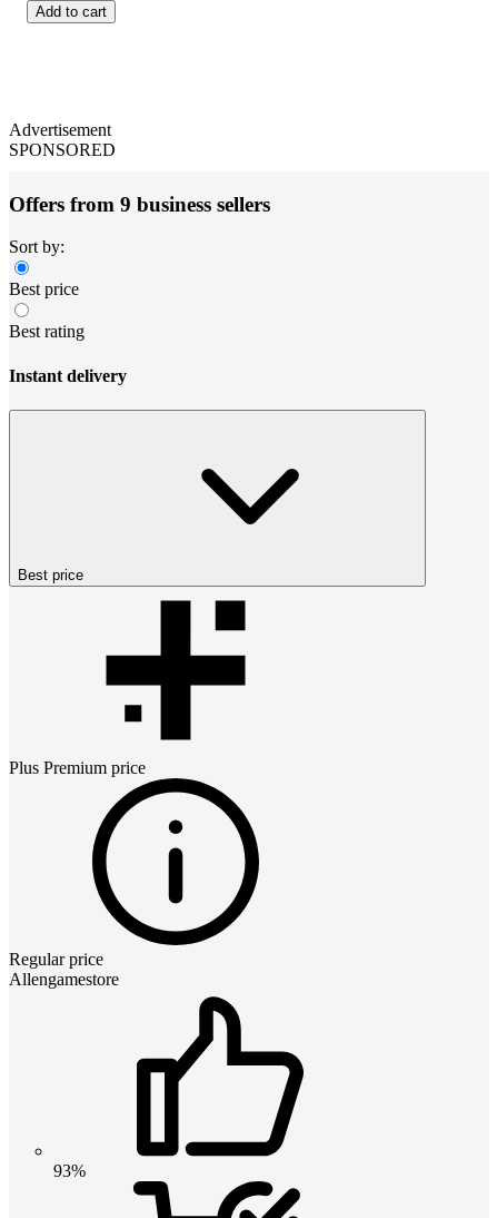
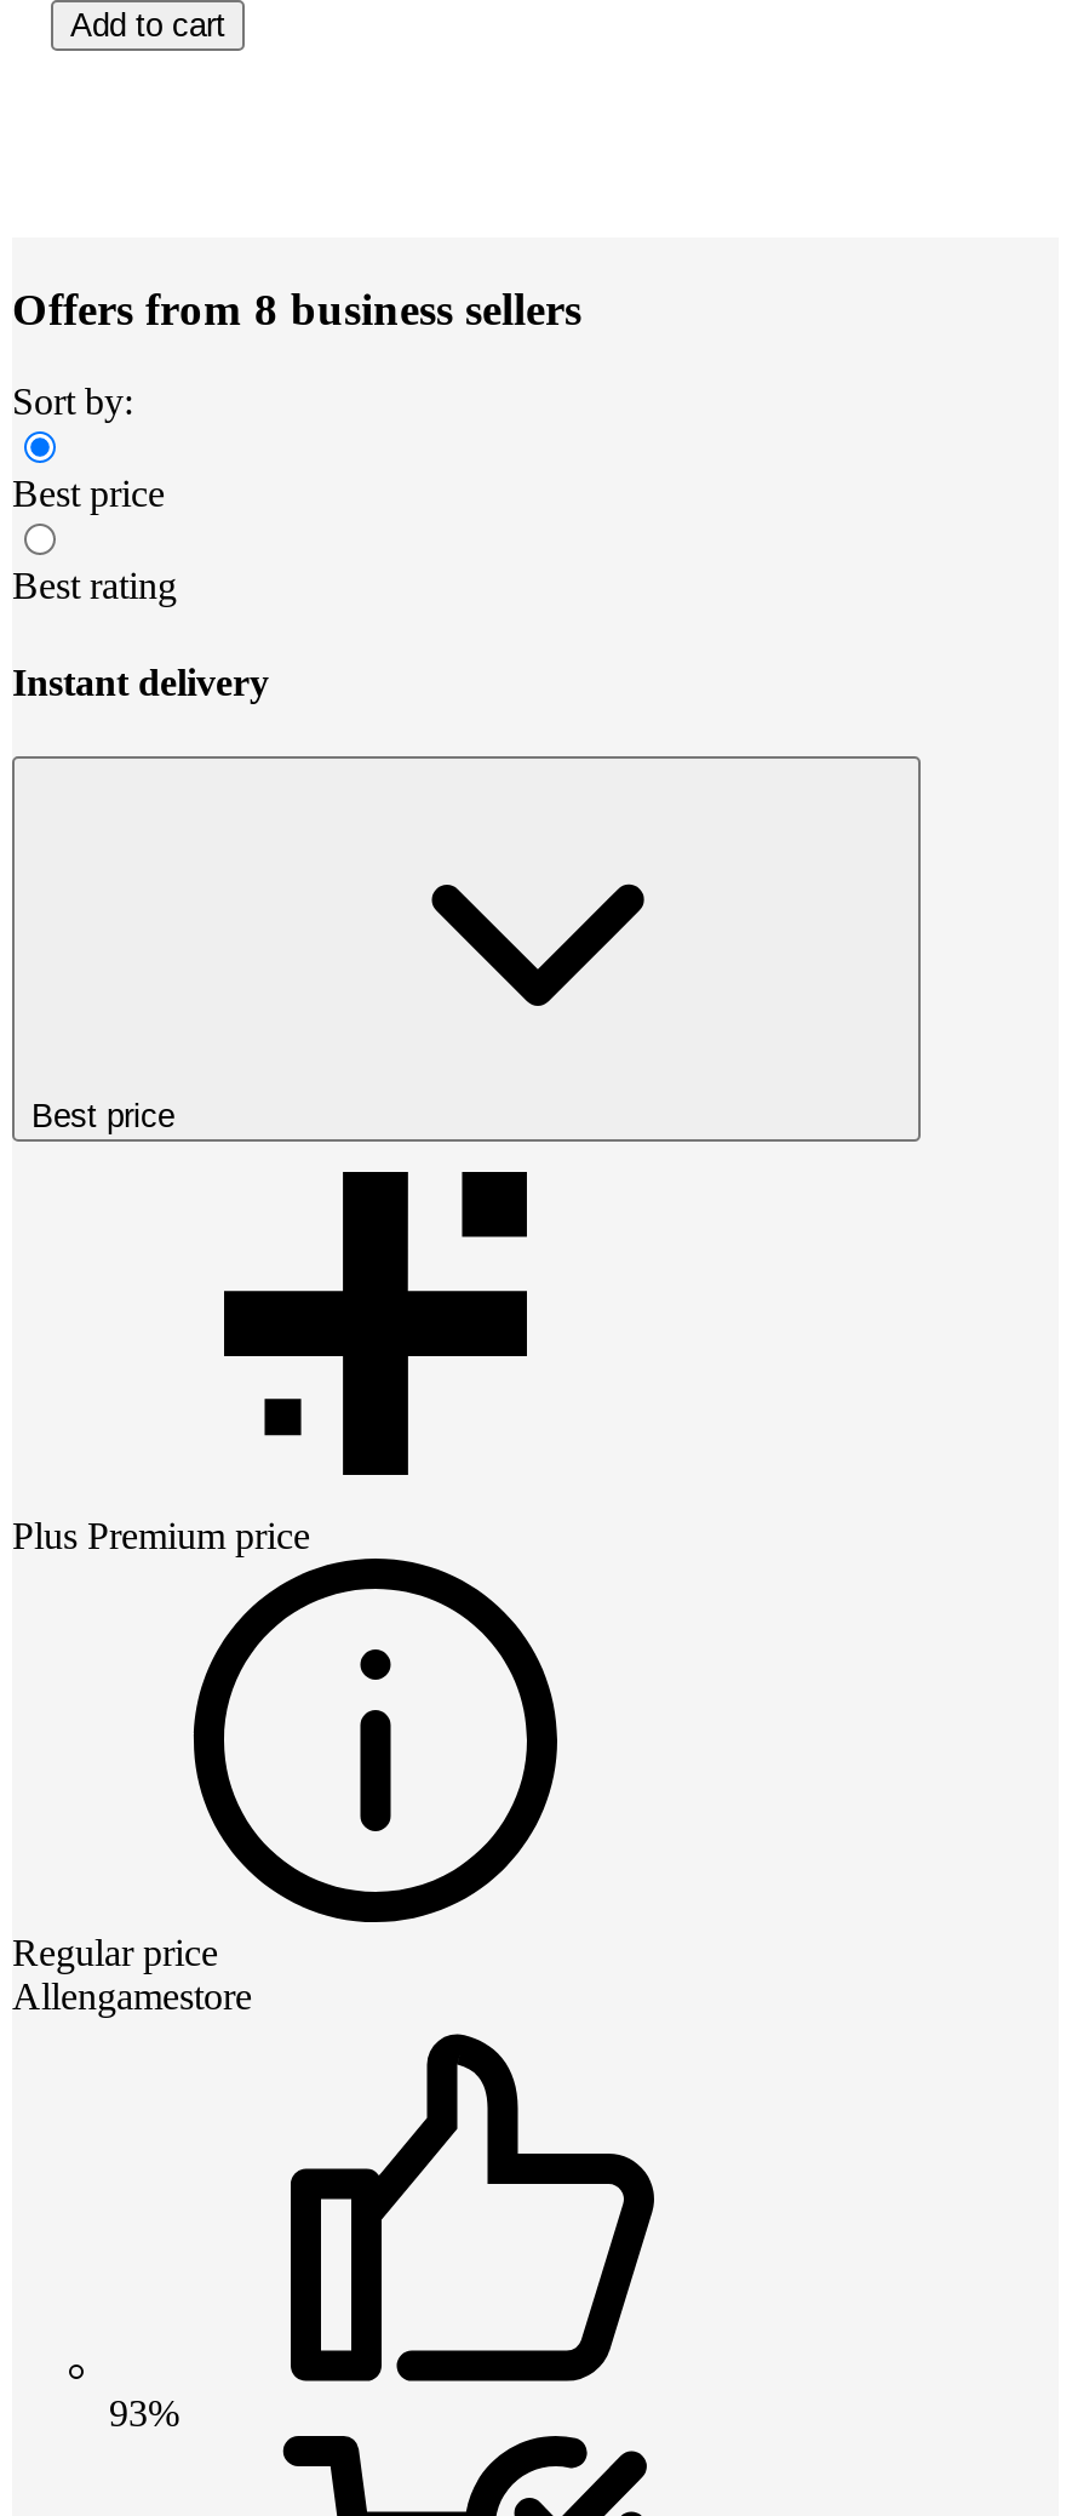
[9,120,270,215] Advertisement | SPONSORED | Offers from 9 business sellers -> [12,282,581,333] Offers from 8 business sellers

